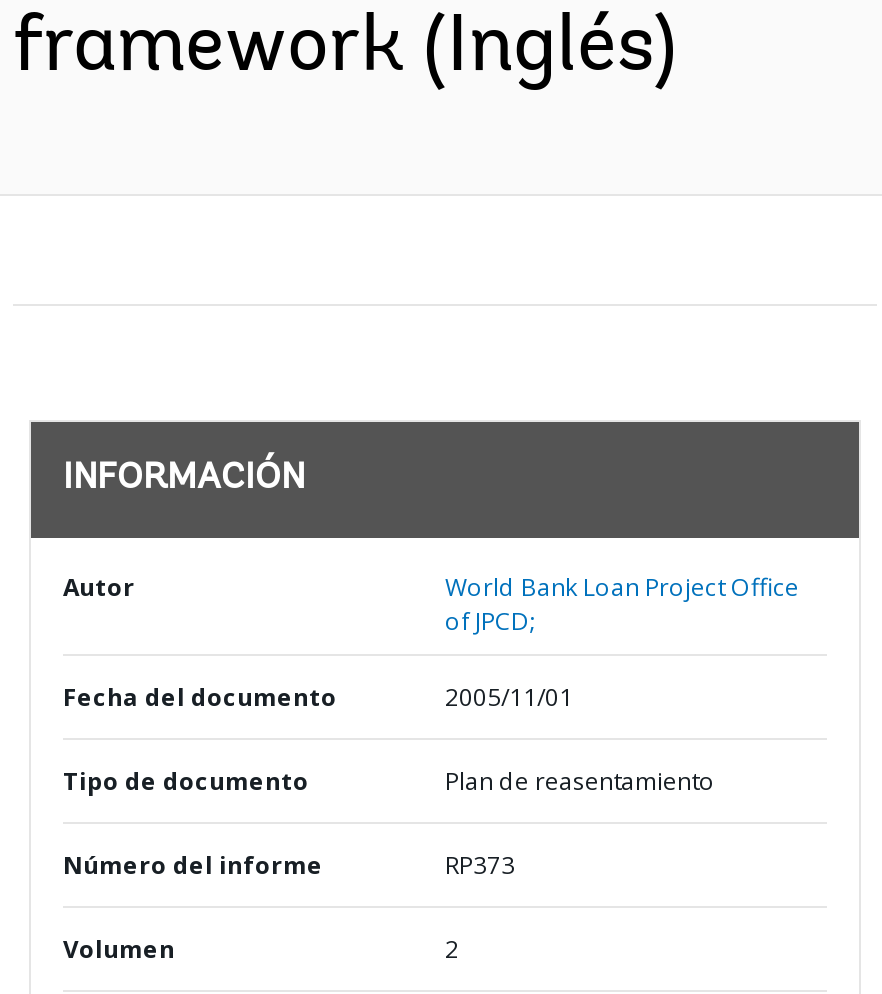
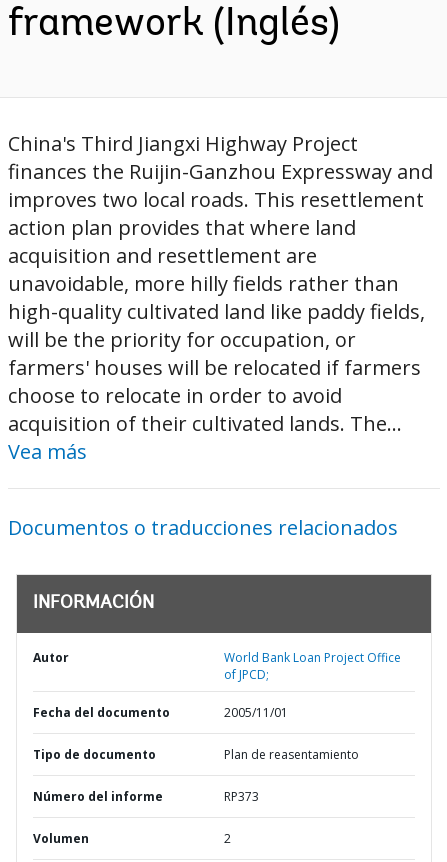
none -> [8,130,433,541] China's Third Jiangxi Highway Project | finances the Ruijin-Ganzhou Expressway and | improves two local roads. This resettlement | action plan provides that where land | acquisition and resettlement are | unavoidable, more hilly fields rather than | high-quality cultivated land like paddy fields, | will be the priority for occupation, or | farmers' houses will be relocated if farmers | choose to relocate in order to avoid | acquisition of their cultivated lands. The... | Vea más | Documentos o traducciones relacionados

